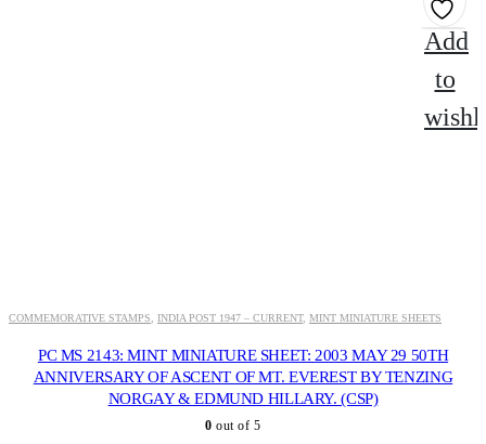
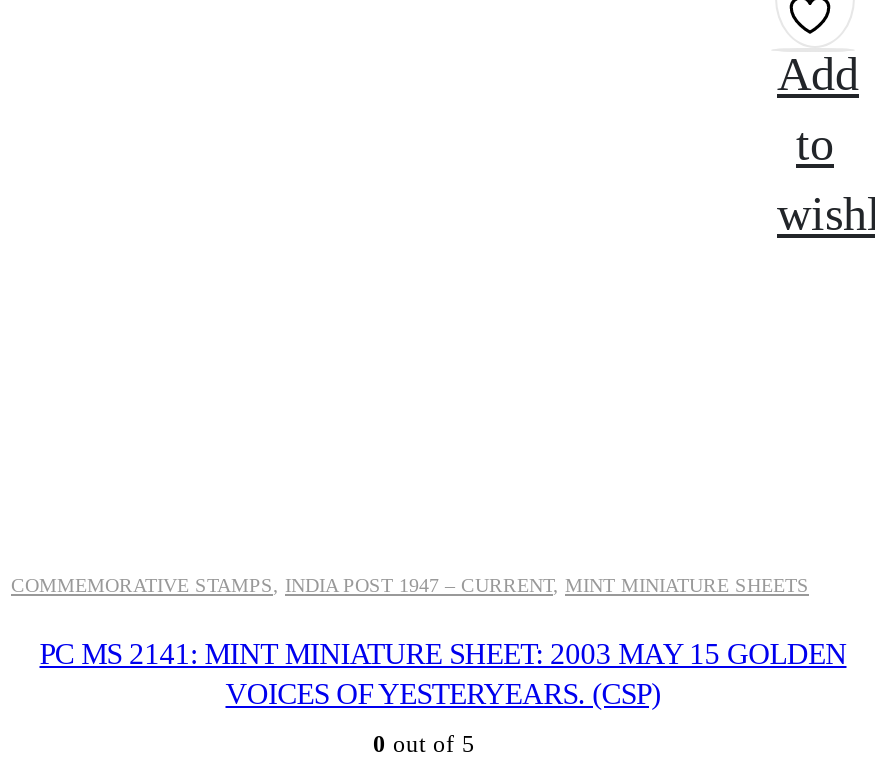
[33,346,453,407] PC MS 2143: MINT MINIATURE SHEET: 2003 MAY 29 50TH | ANNIVERSARY OF ASCENT OF MT. EVEREST BY TENZING | NORGAY & EDMUND HILLARY. (CSP) -> [39,639,847,711] PC MS 2141: MINT MINIATURE SHEET: 2003 MAY 15 GOLDEN | VOICES OF YESTERYEARS. (CSP)

